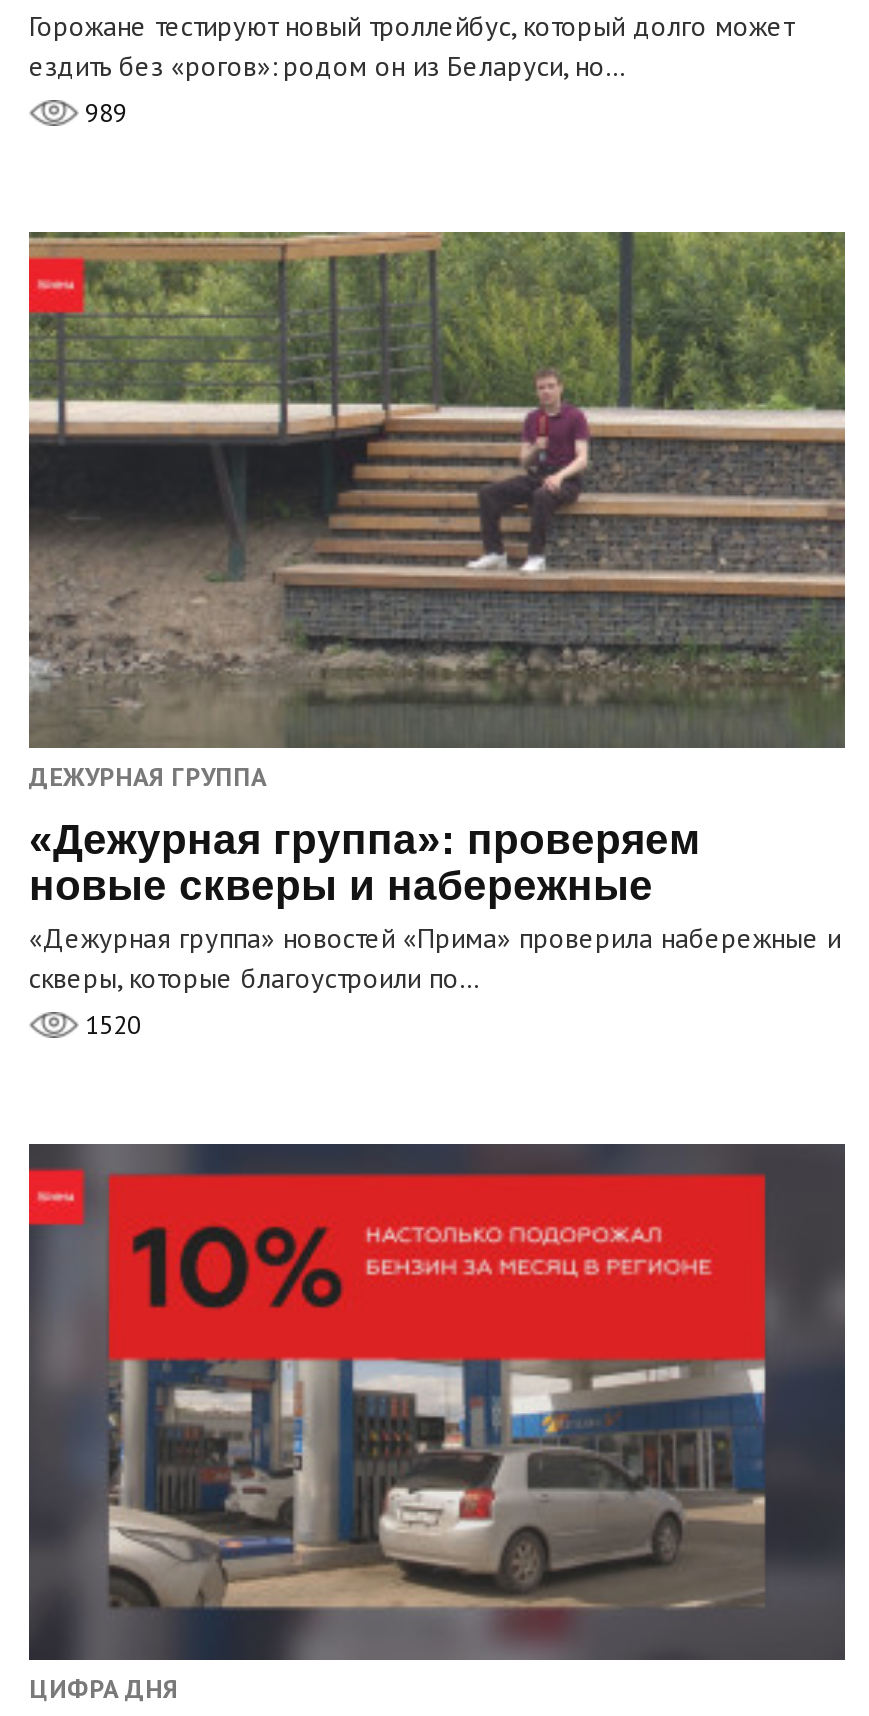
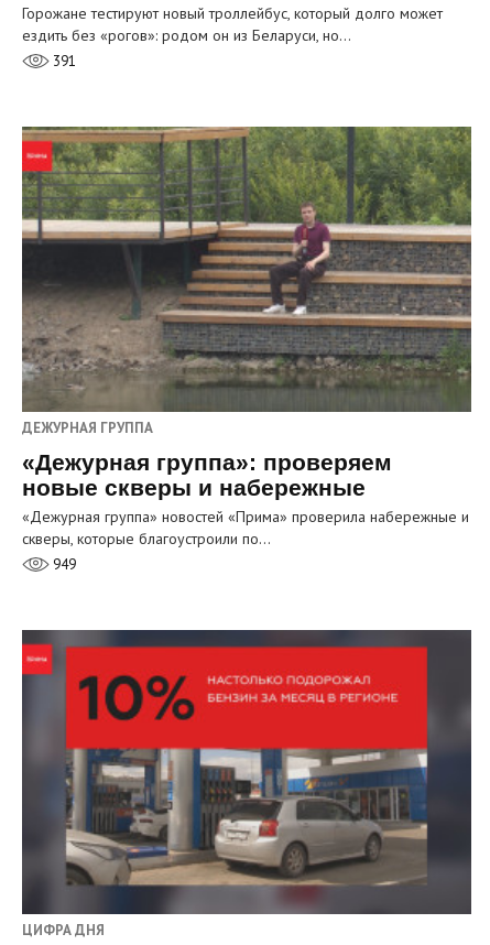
[79,95,127,129] 989 -> [50,52,76,71] 391
[79,1007,141,1041] 1520 -> [50,555,76,573] 949

